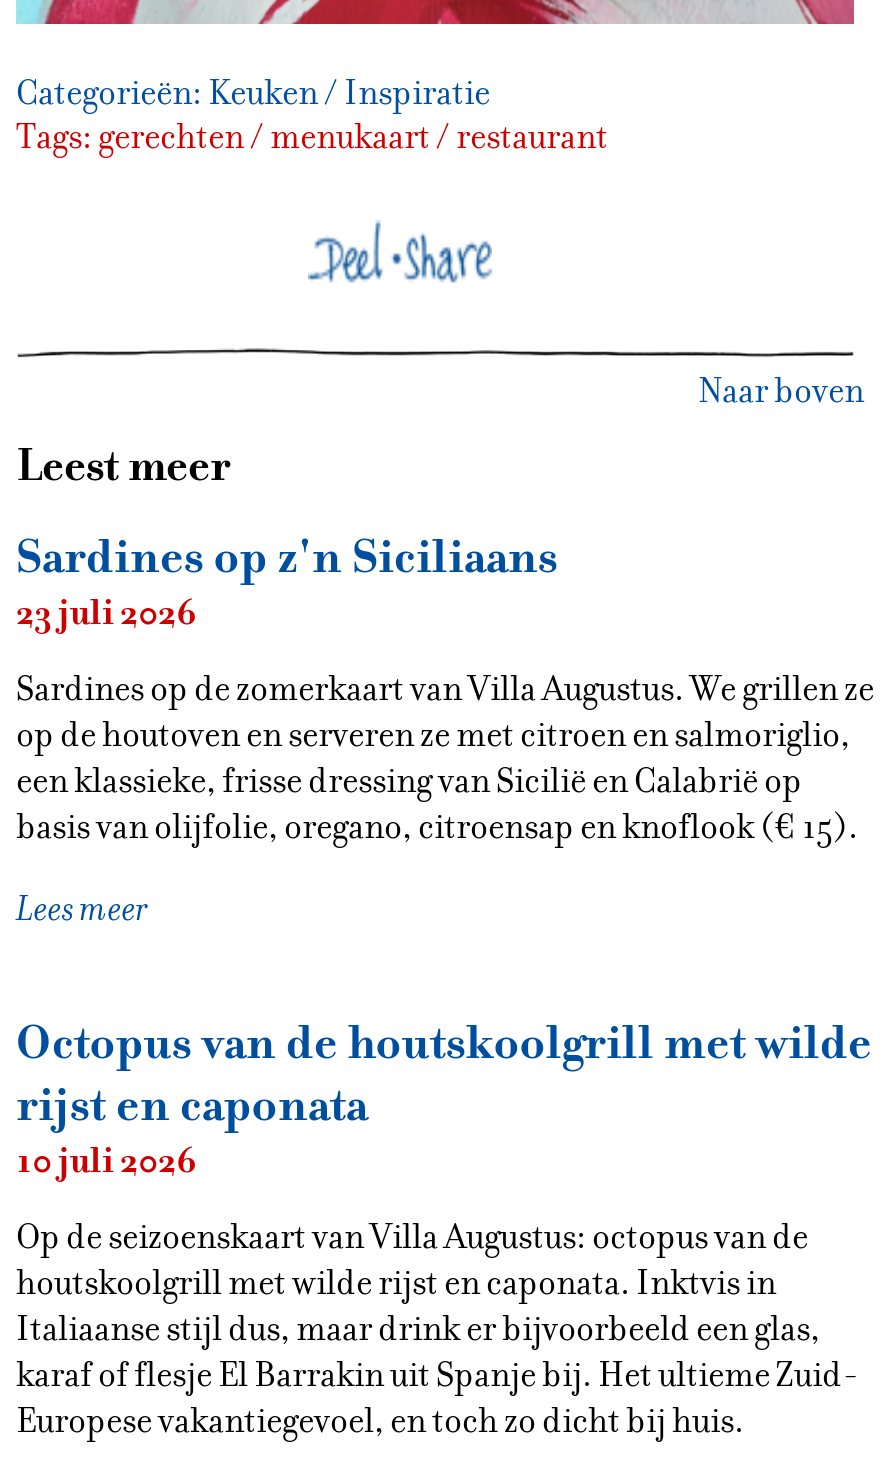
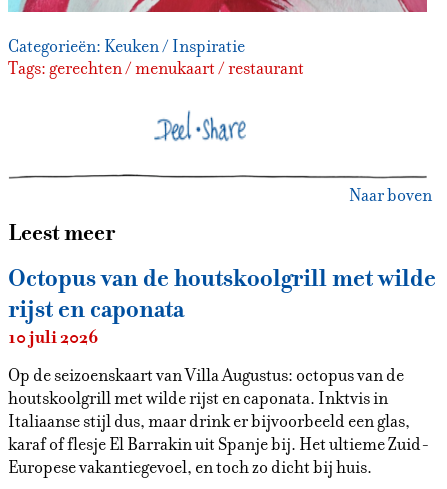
[16,527,874,933] Sardines op z'n Siciliaans | 23 juli 2026 | Sardines op de zomerkaart van Villa Augustus. We grillen ze | op de houtoven en serveren ze met citroen en salmoriglio, | een klassieke, frisse dressing van Sicilië en Calabrië op | basis van olijfolie, oregano, citroensap en knoflook (€ 15). | Lees meer -> none

